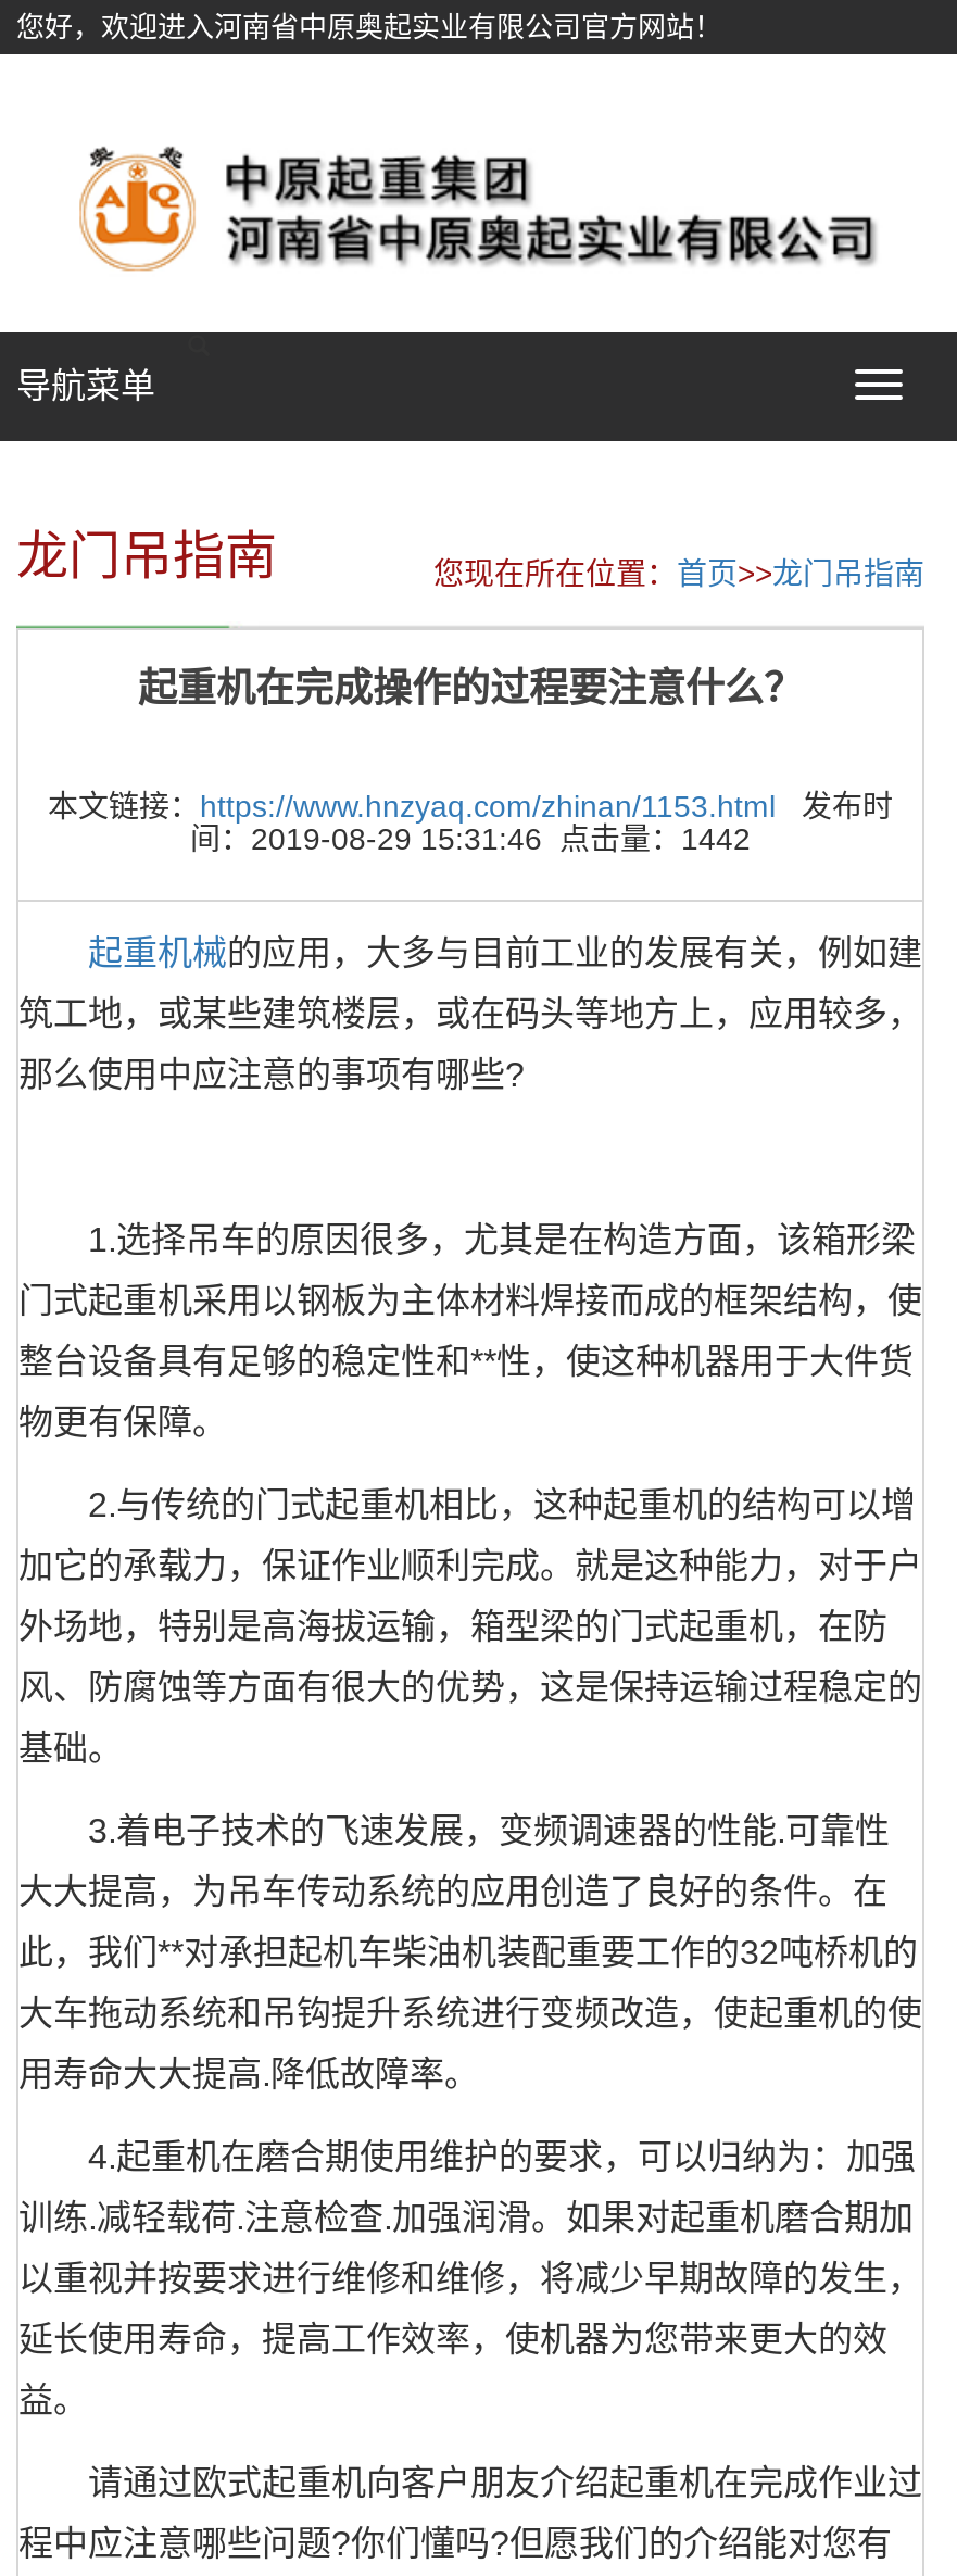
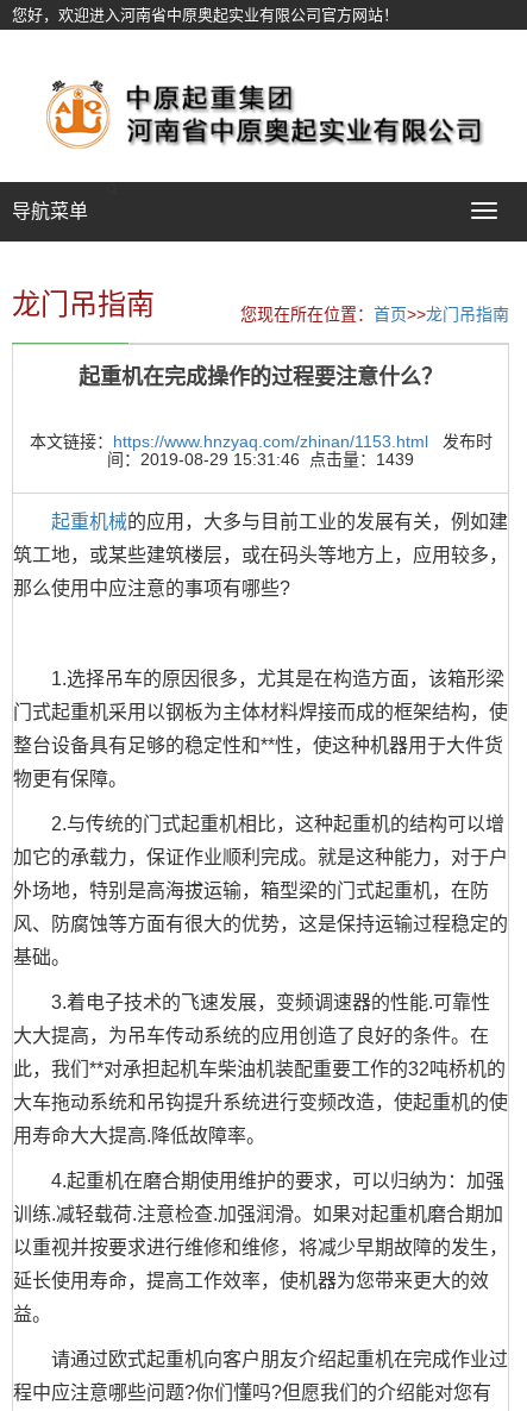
[190,822,751,857] 间：2019-08-29 15:31:46 点击量：1442 -> [107,450,414,469] 间：2019-08-29 15:31:46 点击量：1439

